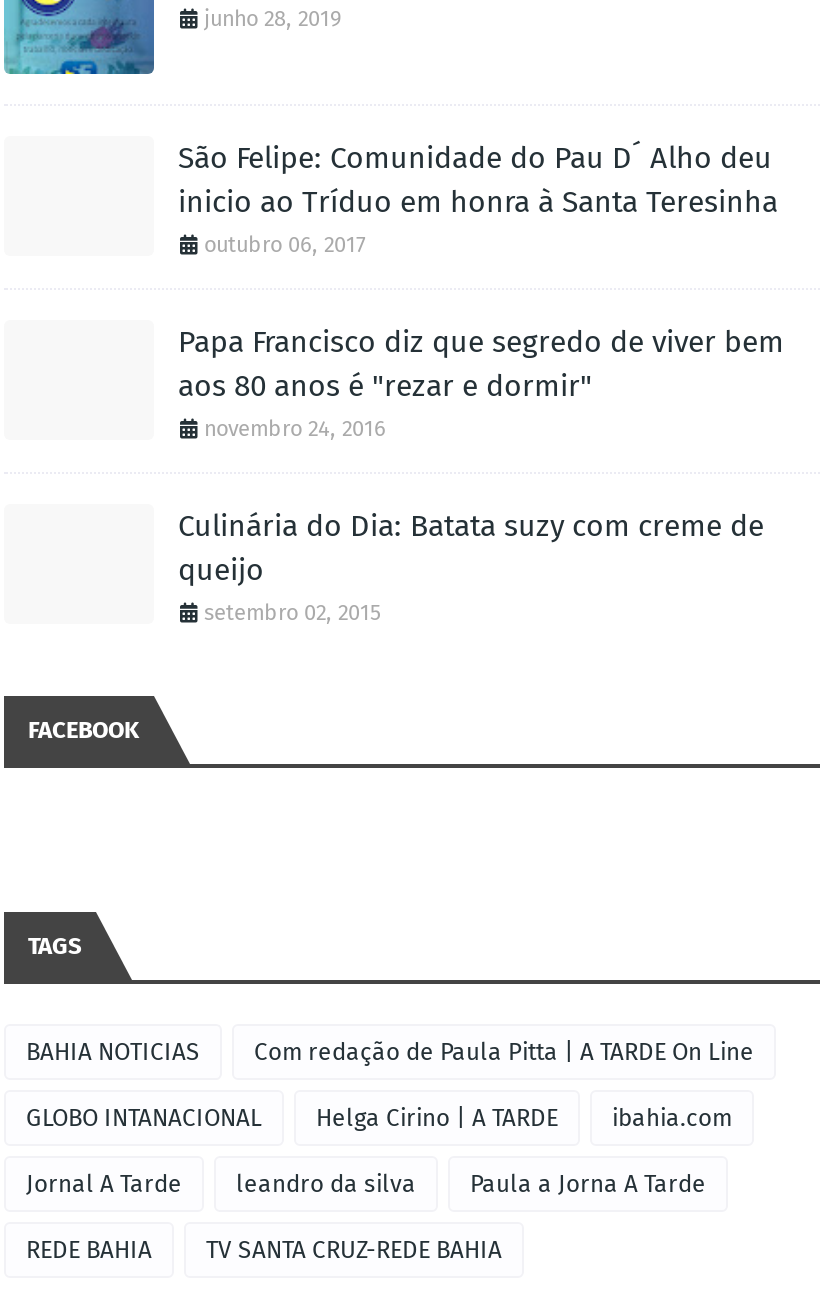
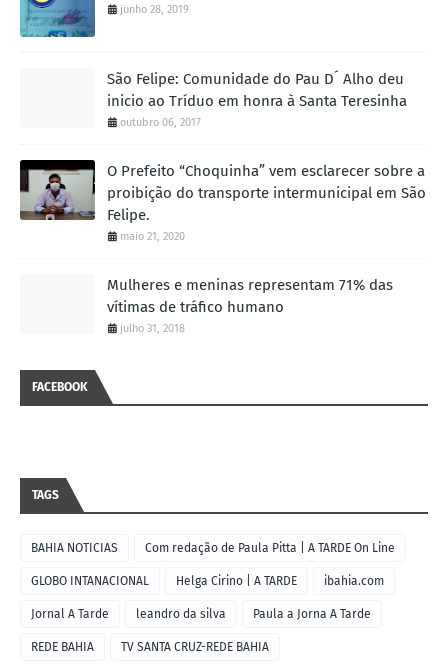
none -> [19,159,93,221] [image]
[178,324,784,442] Papa Francisco diz que segredo de viver bem | aos 80 anos é "rezar e dormir" | novembro 24, 2016 -> [107,162,426,243] O Prefeito “Choquinha” vem esclarecer sobre a | proibição do transporte intermunicipal em São | Felipe. | maio 21, 2020
[178,508,764,626] Culinária do Dia: Batata suzy com creme de | queijo | setembro 02, 2015 -> [107,276,393,335] Mulheres e meninas representam 71% das | vítimas de tráfico humano | julho 31, 2018

